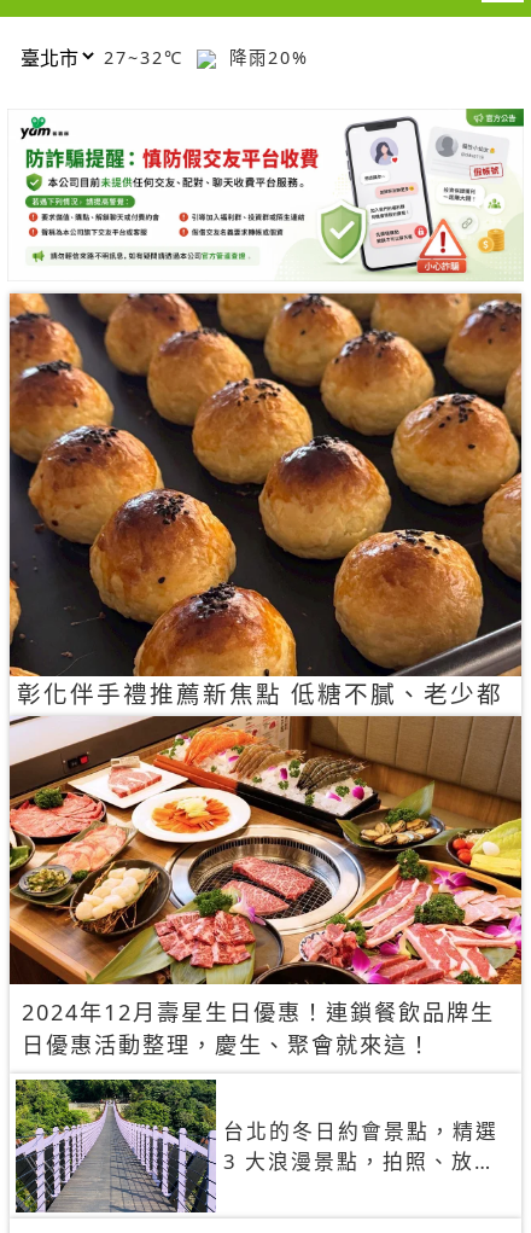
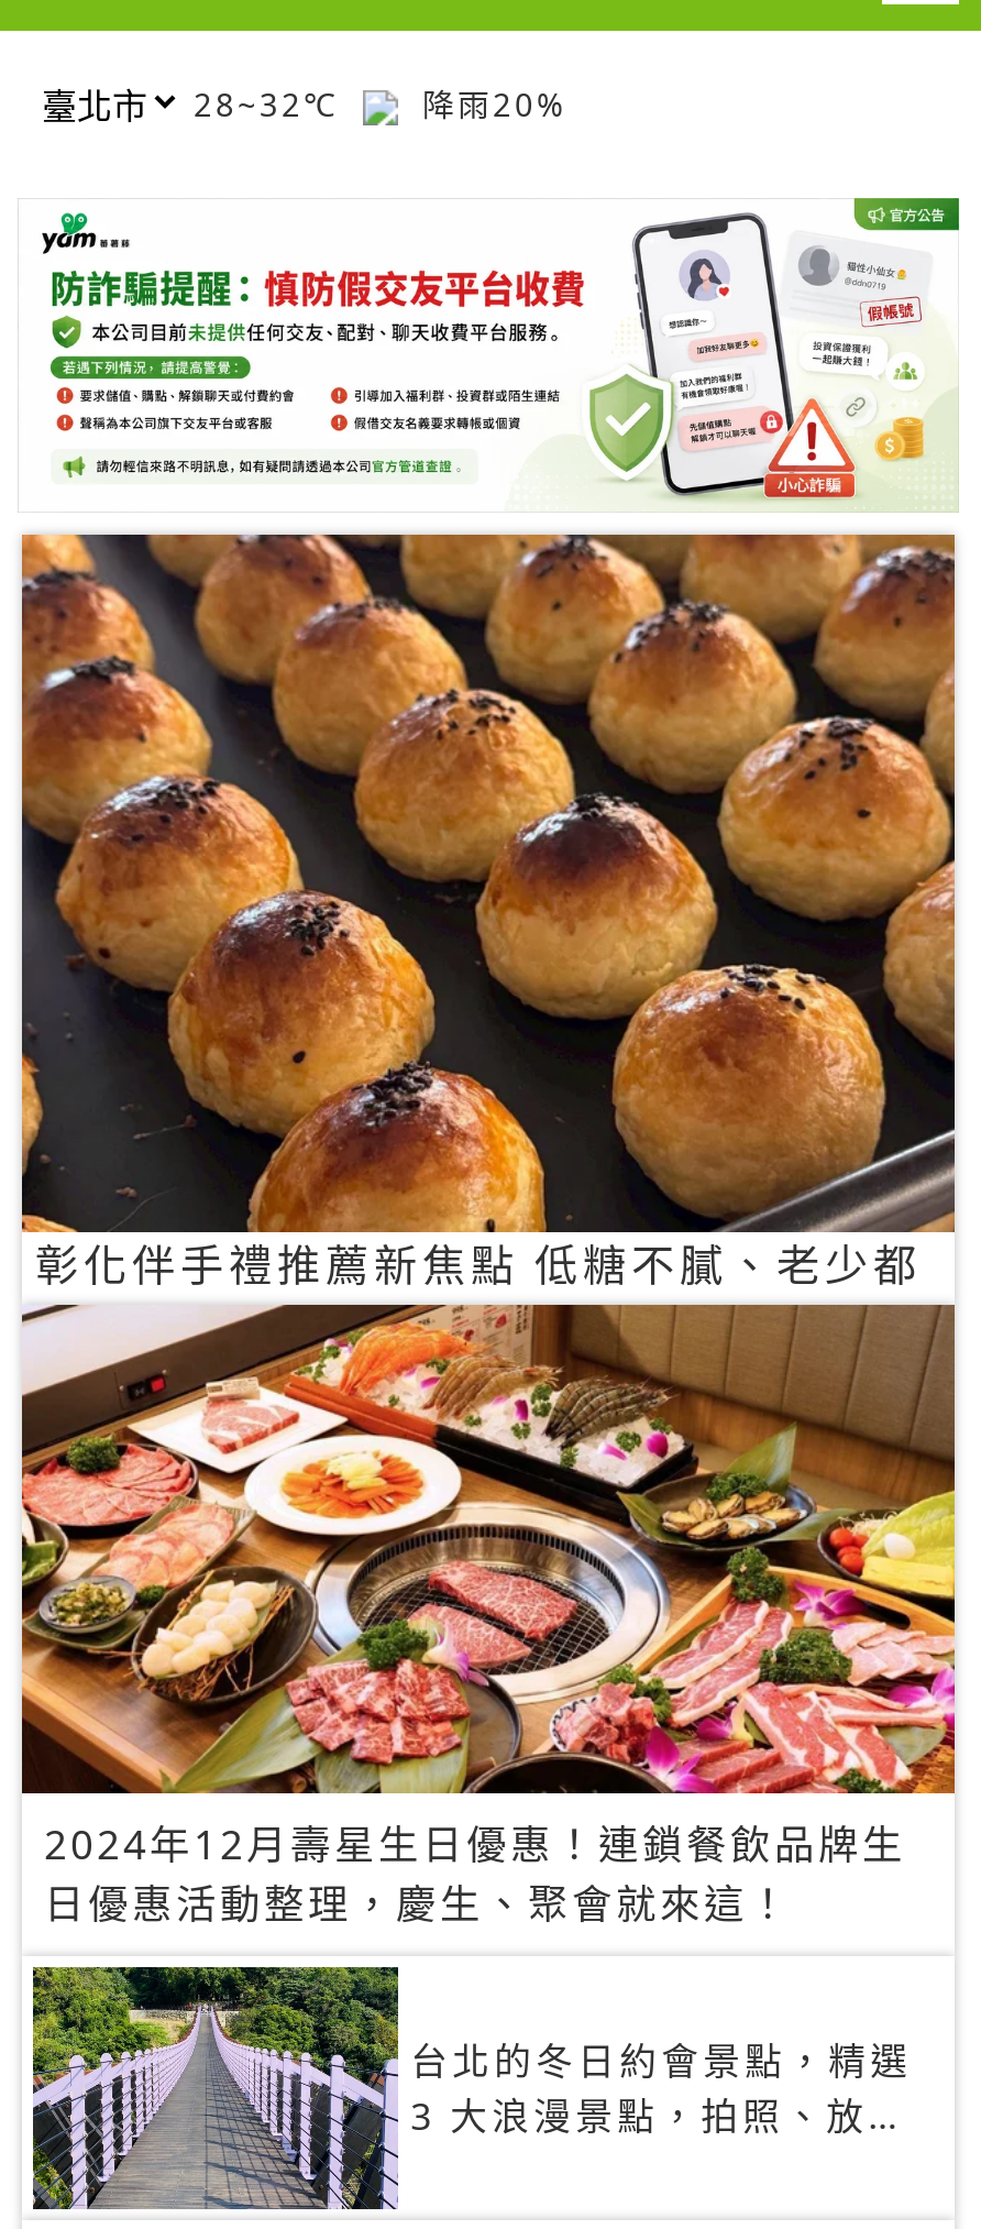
[104,45,309,68] 27~32℃ 降雨20% -> [194,83,567,124] 28~32℃ 降雨20%

